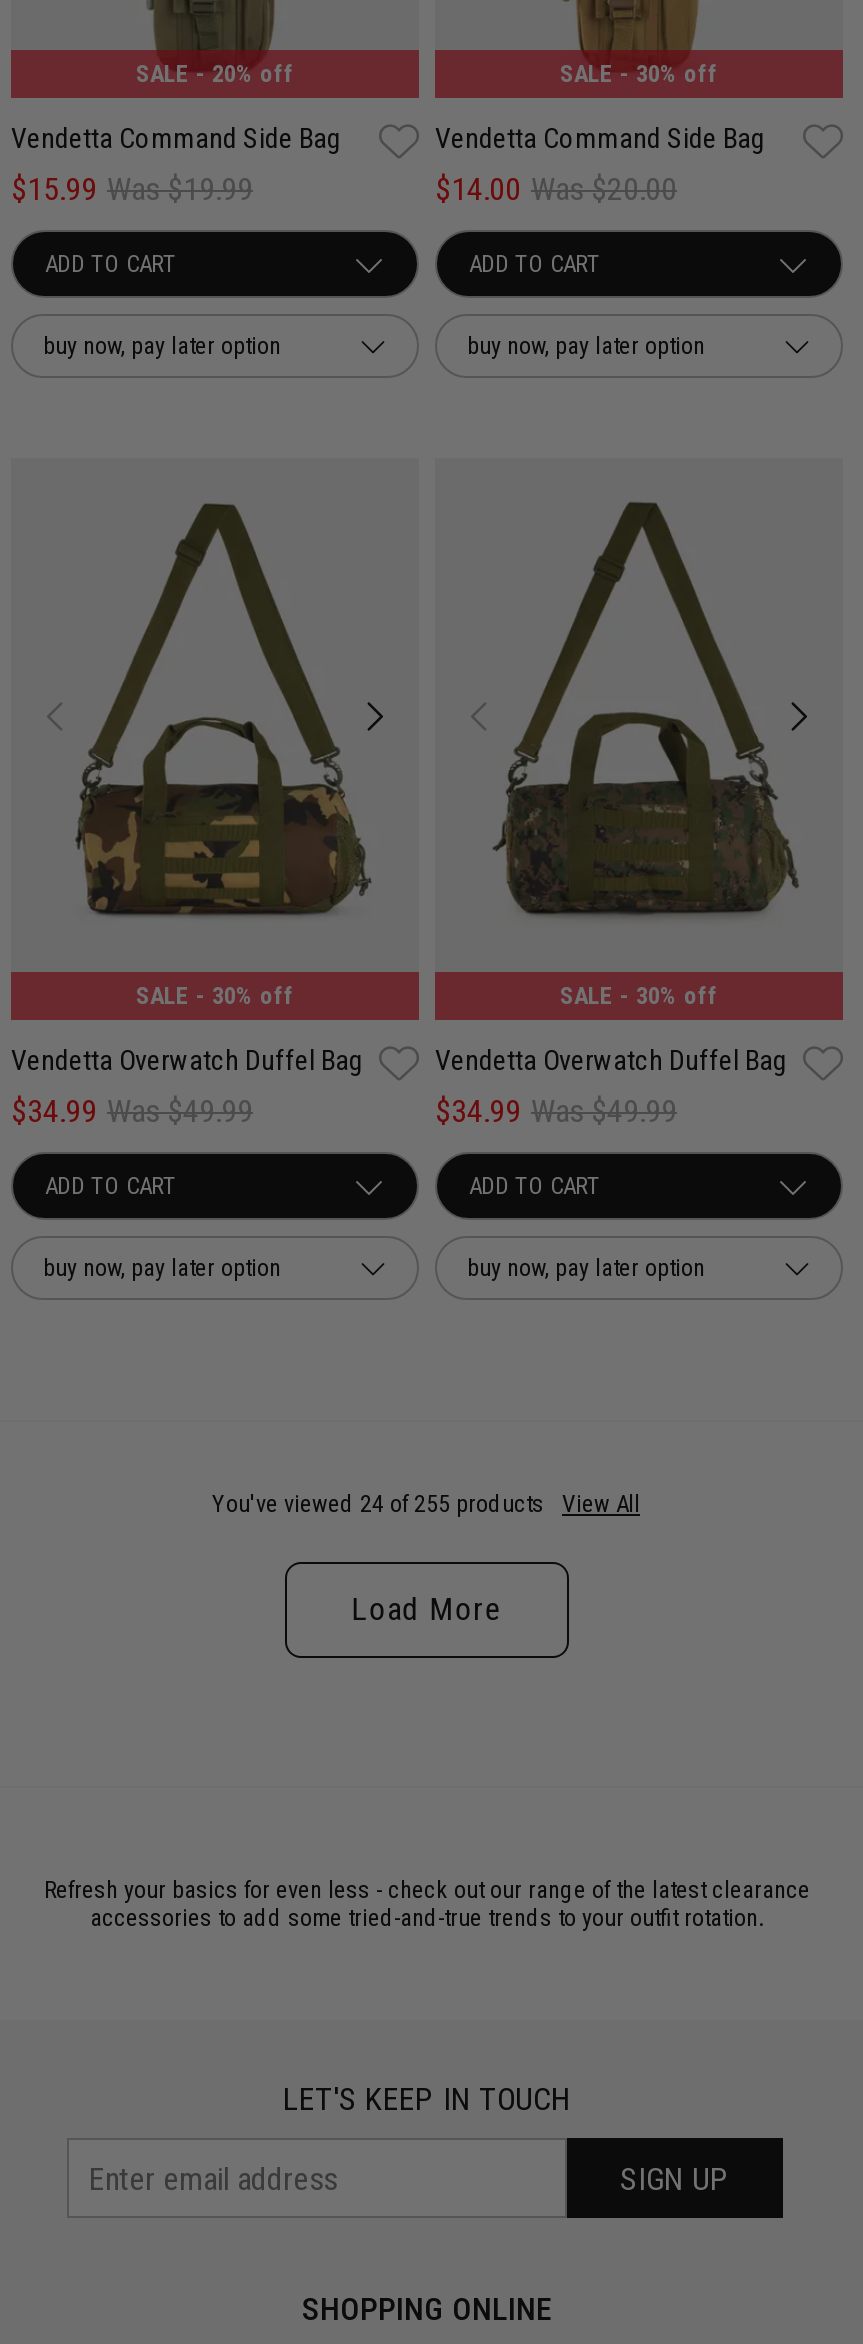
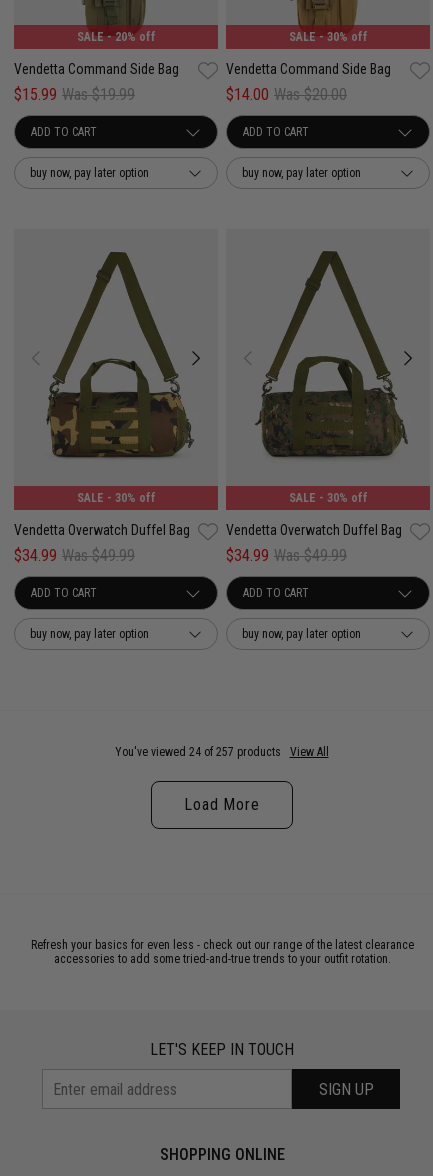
[212,1491,544,1519] You've viewed 24 of 255 products -> [114,745,280,759] You've viewed 24 of 257 products

